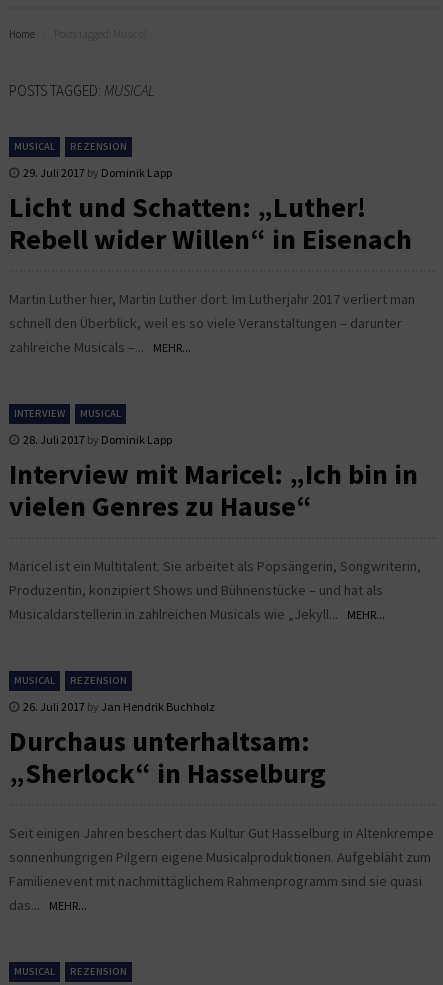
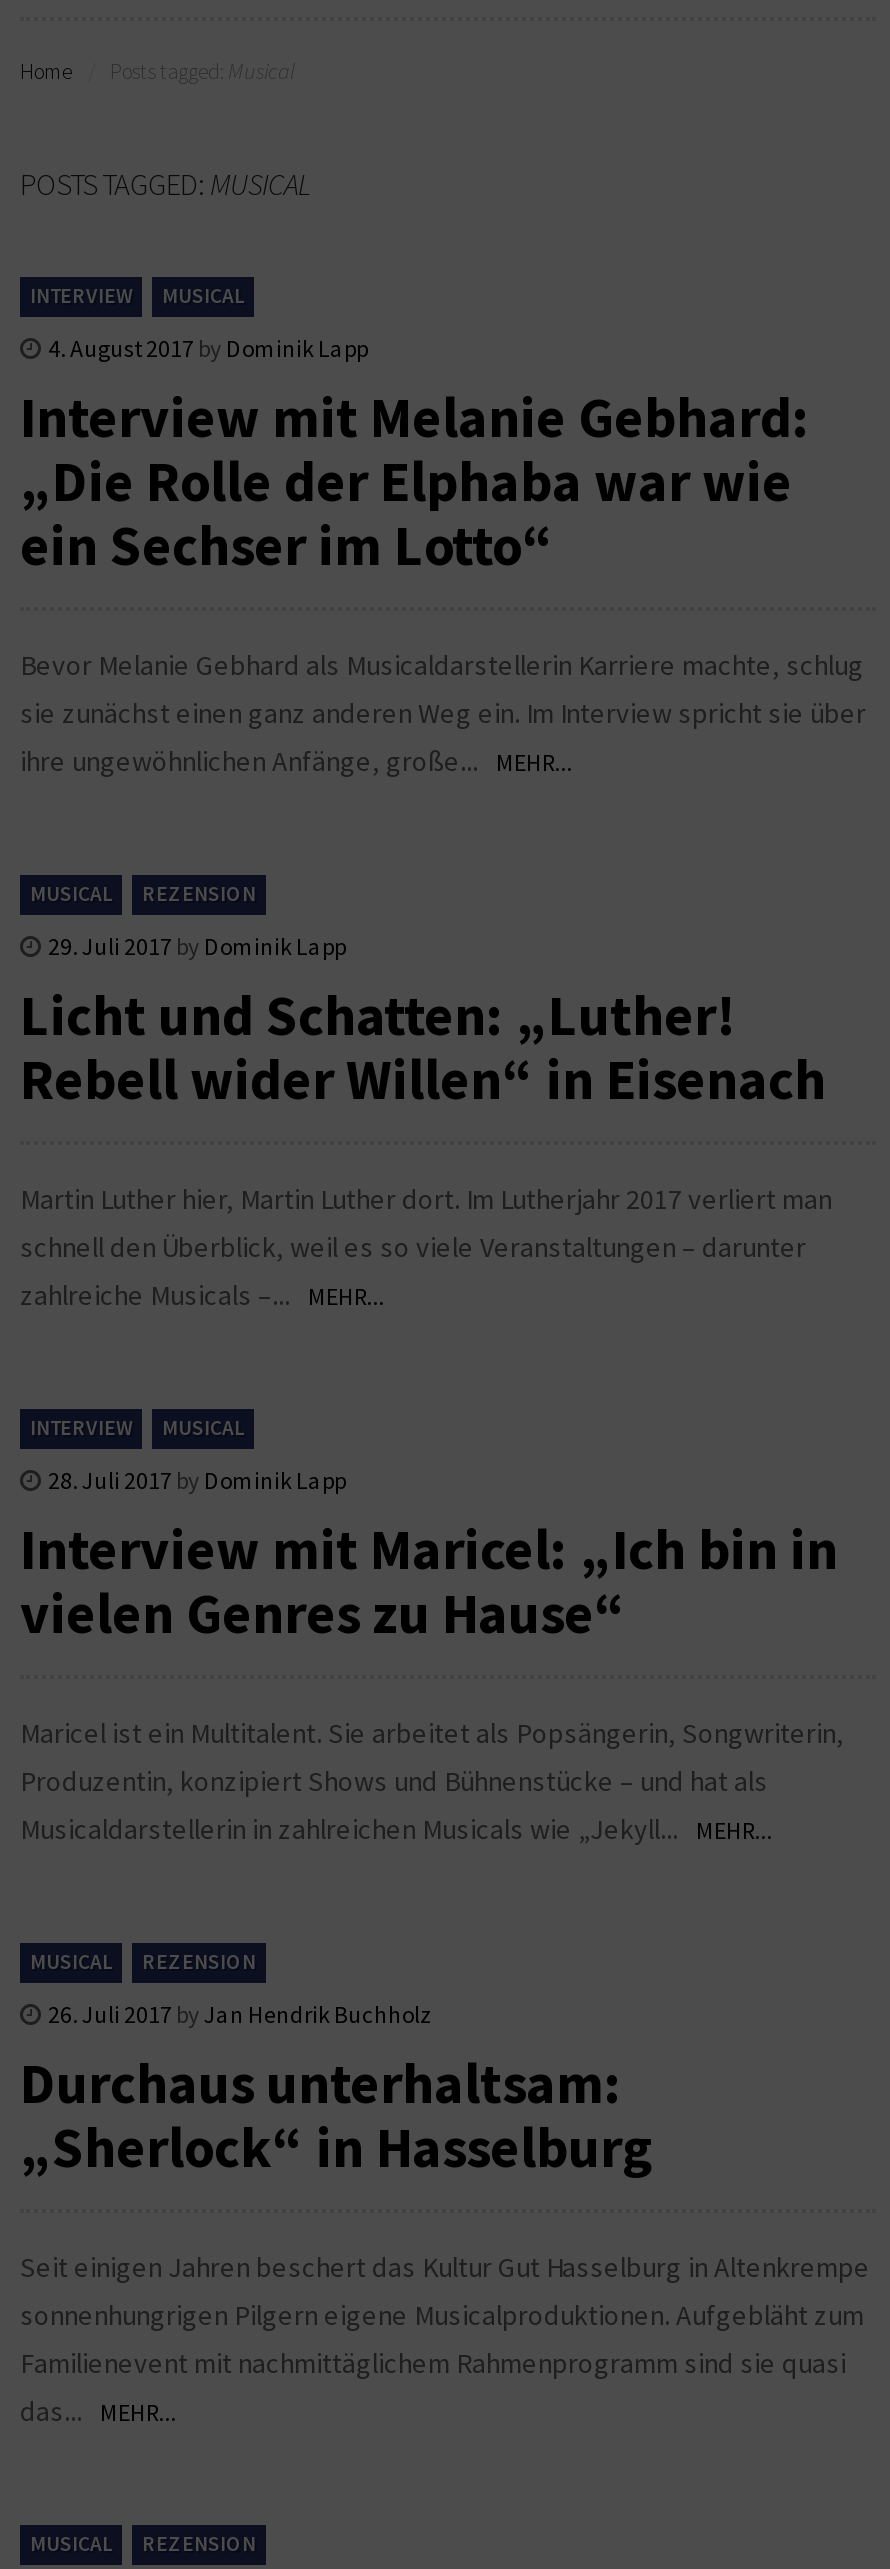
none -> [20,283,866,779] INTERVIEW | MUSICAL | 4. August 2017 by Dominik Lapp | Interview mit Melanie Gebhard: | „Die Rolle der Elphaba war wie | ein Sechser im Lotto“ | Bevor Melanie Gebhard als Musicaldarstellerin Karriere machte, schlug | sie zunächst einen ganz anderen Weg ein. Im Interview spricht sie über | ihre ungewöhnlichen Anfänge, große... MEHR...

